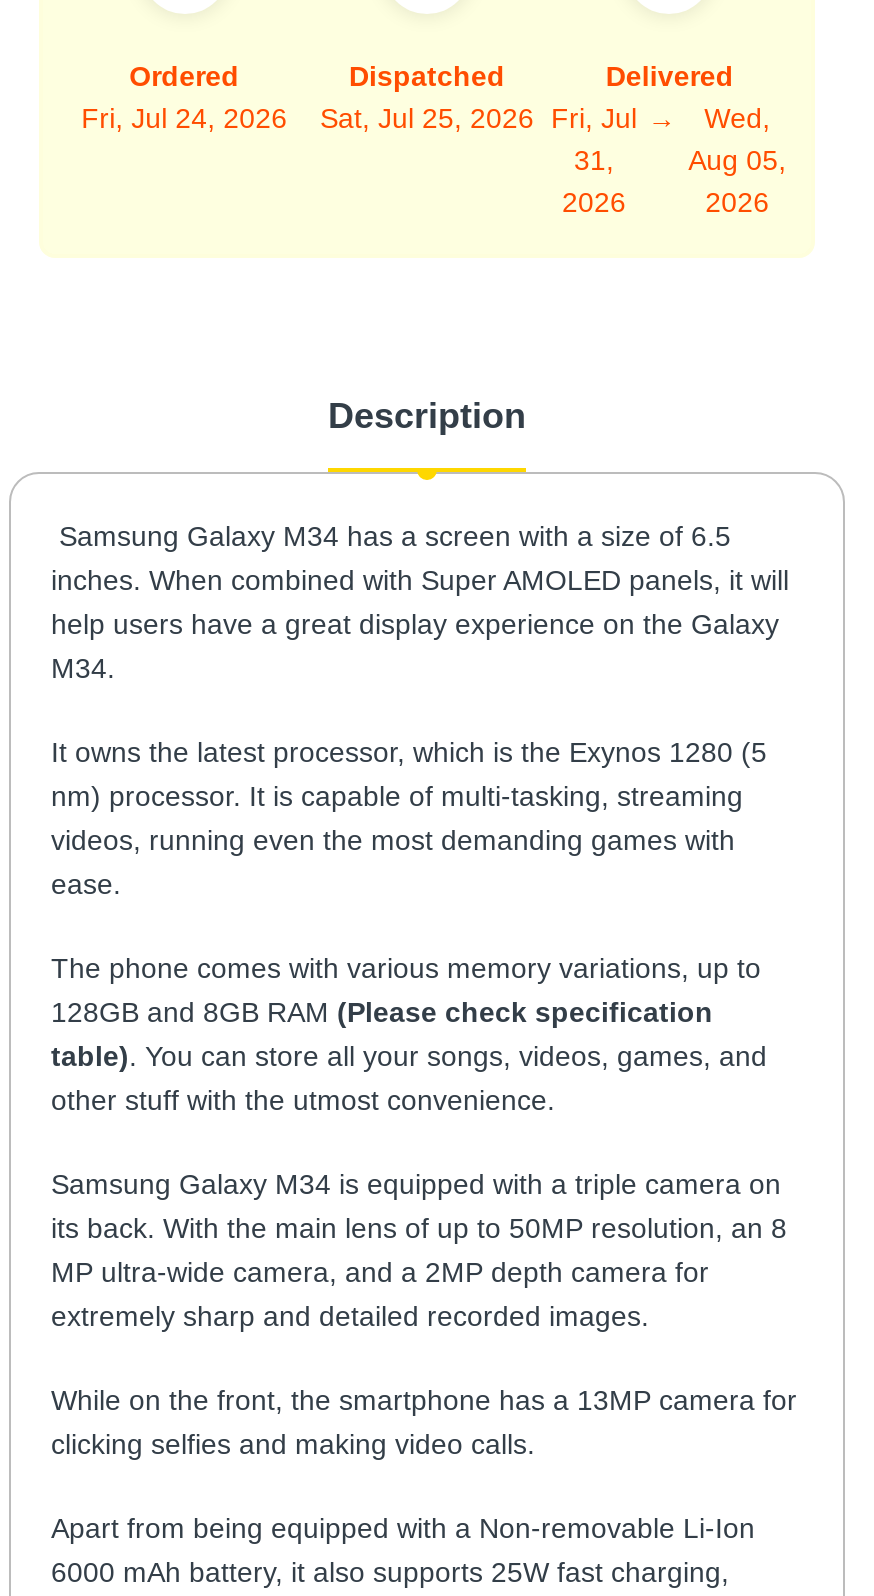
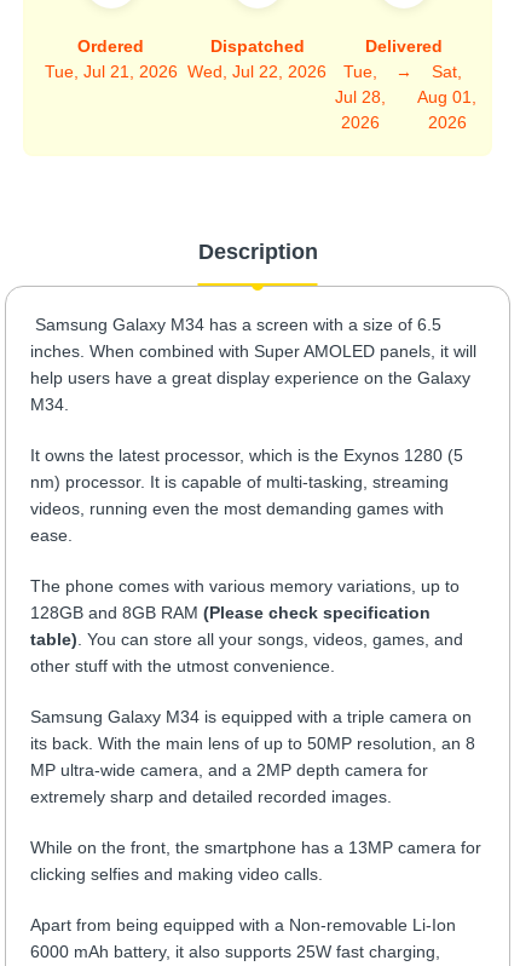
[81,101,287,133] Fri, Jul 24, 2026 -> [44,61,177,81] Tue, Jul 21, 2026
[320,101,534,133] Sat, Jul 25, 2026 -> [188,61,327,81] Wed, Jul 22, 2026
[551,101,637,175] Fri, Jul | 31, -> [335,61,386,106] Tue, | Jul 28,
[688,101,786,175] Wed, | Aug 05, -> [418,61,477,106] Sat, | Aug 01,

